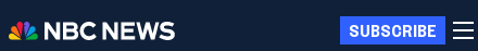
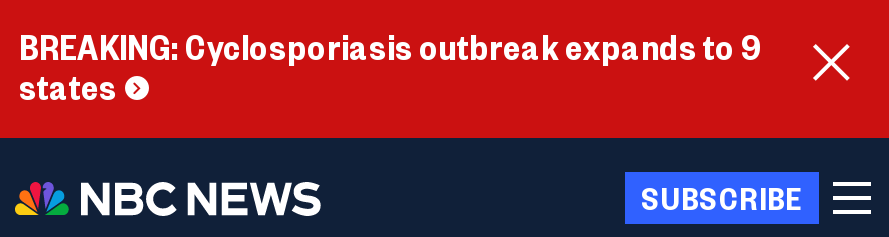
none -> [19,22,761,108] BREAKING: Cyclosporiasis outbreak expands to 9 | states

